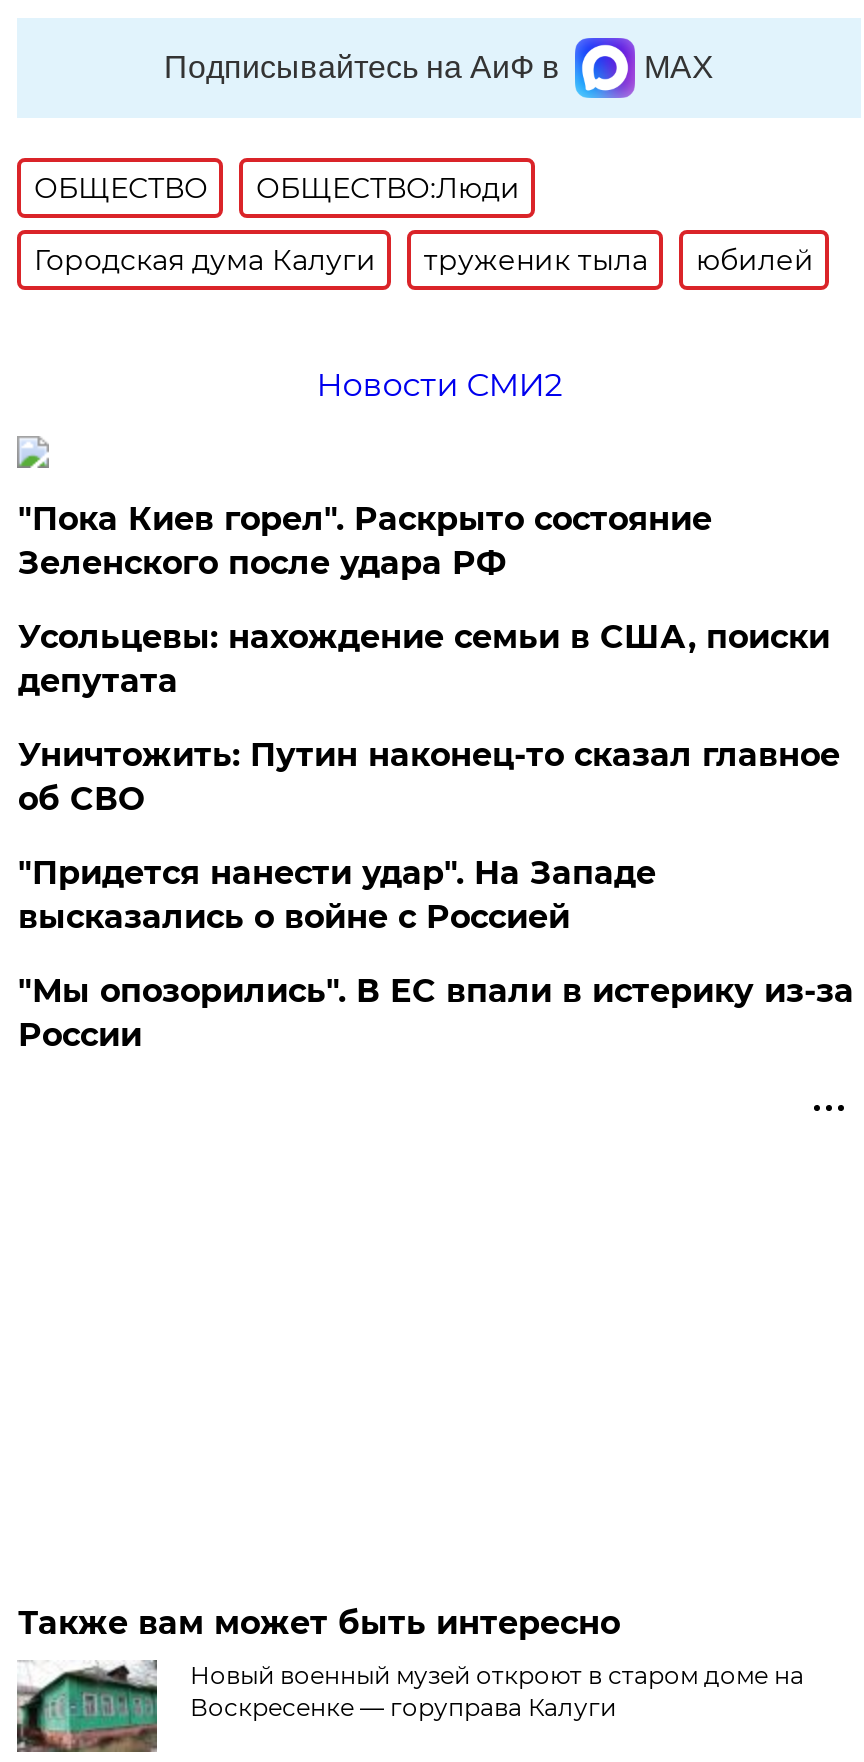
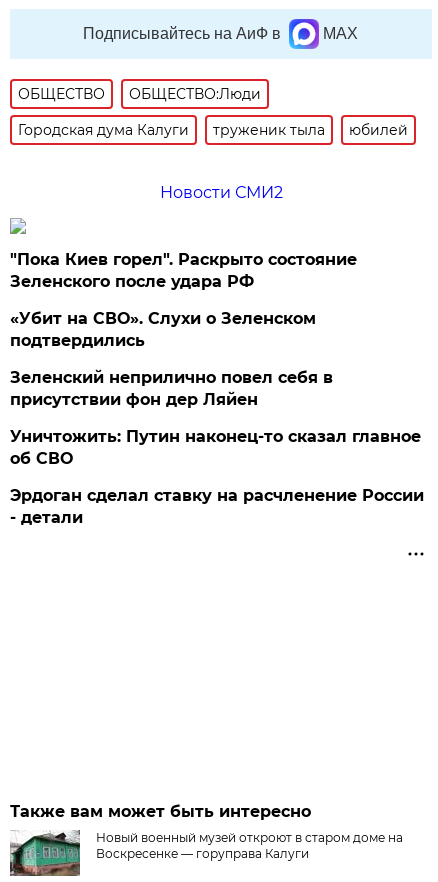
[18,618,830,700] Усольцевы: нахождение семьи в США, поиски | депутата -> [10,309,333,409] «Убит на СВО». Слухи о Зеленском | подтвердились | Зеленский неприлично повел cебя в | присутствии фон дер Ляйен
moved [18,736,840,818] -> [10,427,421,468]: Уничтожить: Путин наконец-то сказал главное | об СВО
[18,854,854,1054] "Придется нанести удар". На Западе | высказались о войне с Россией | "Мы опозорились". В ЕС впали в истерику из-за | России -> [10,486,424,527] Эрдоган сделал ставку на расчленение России | - детали

